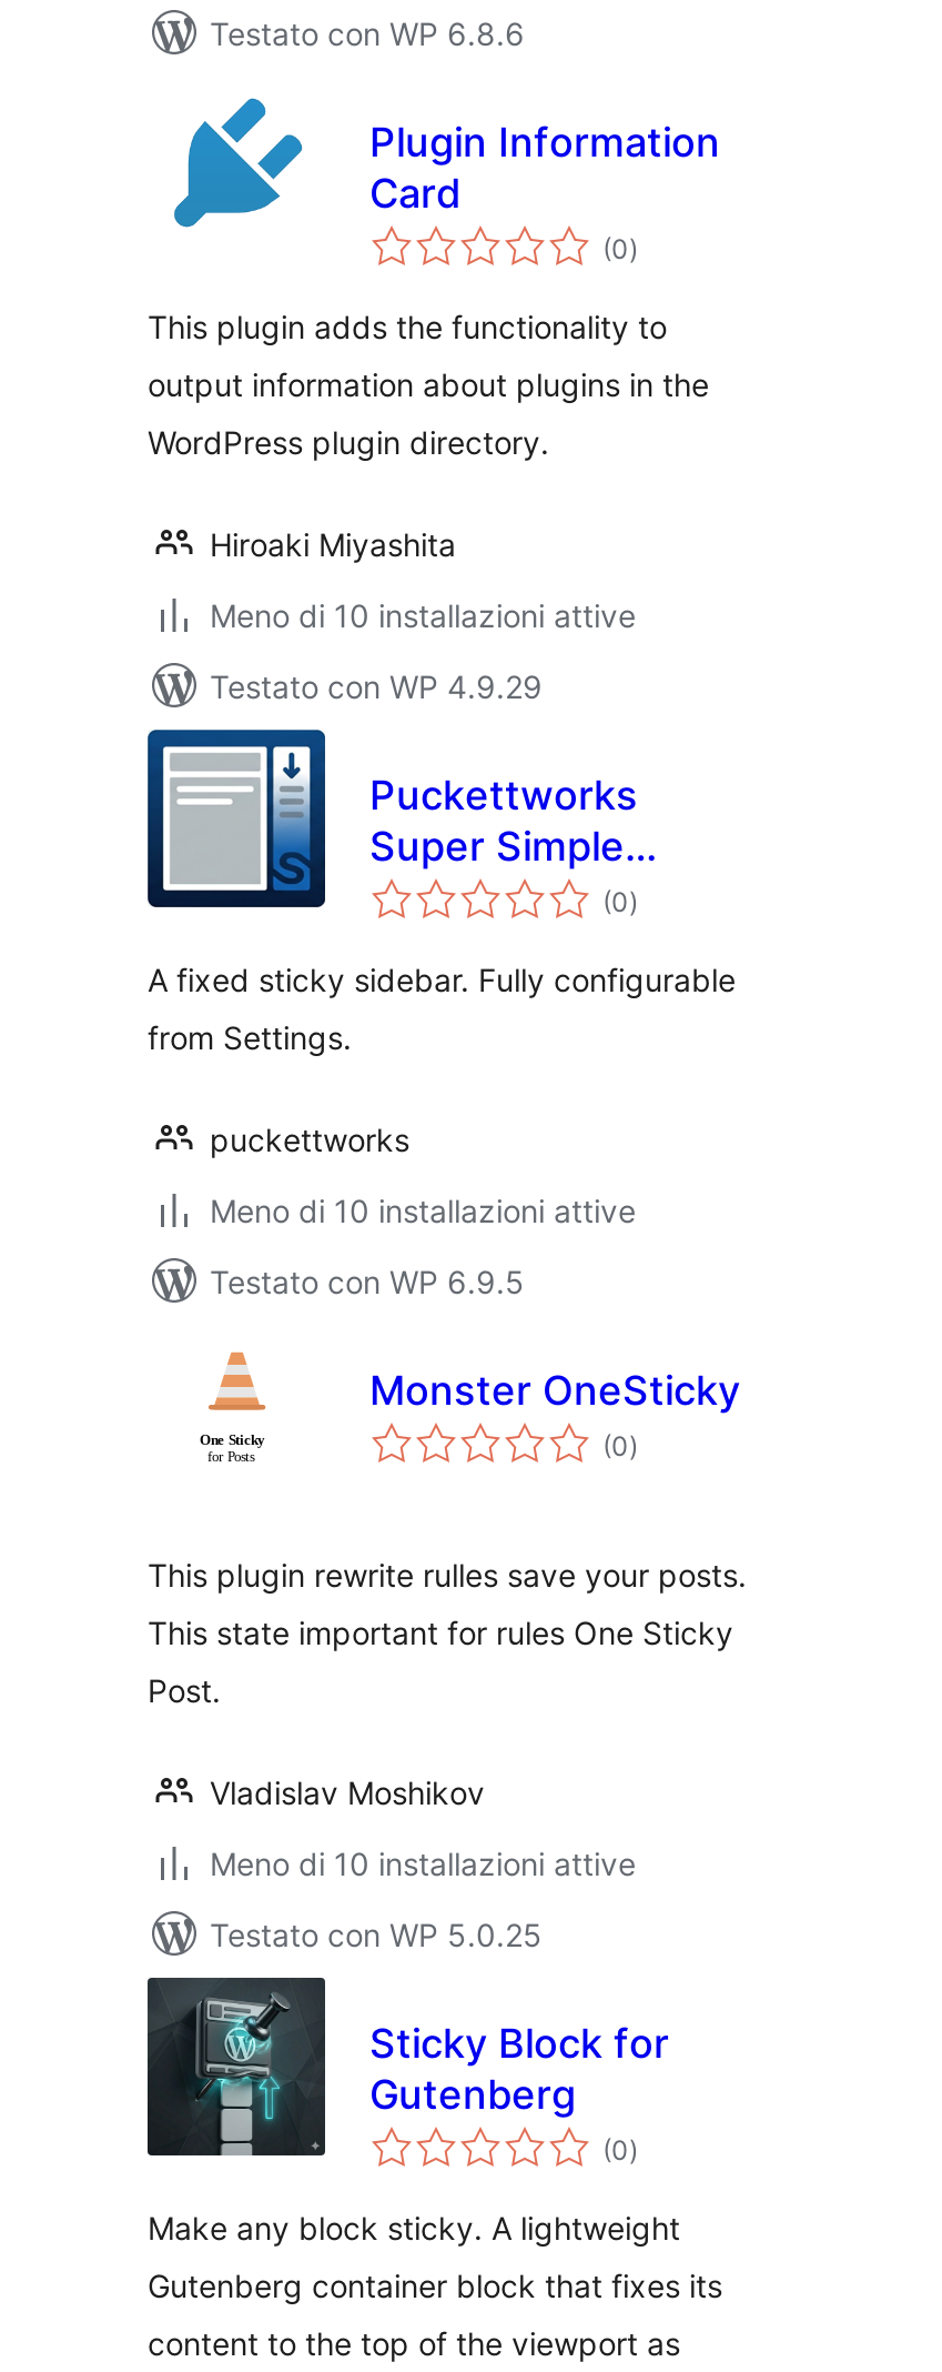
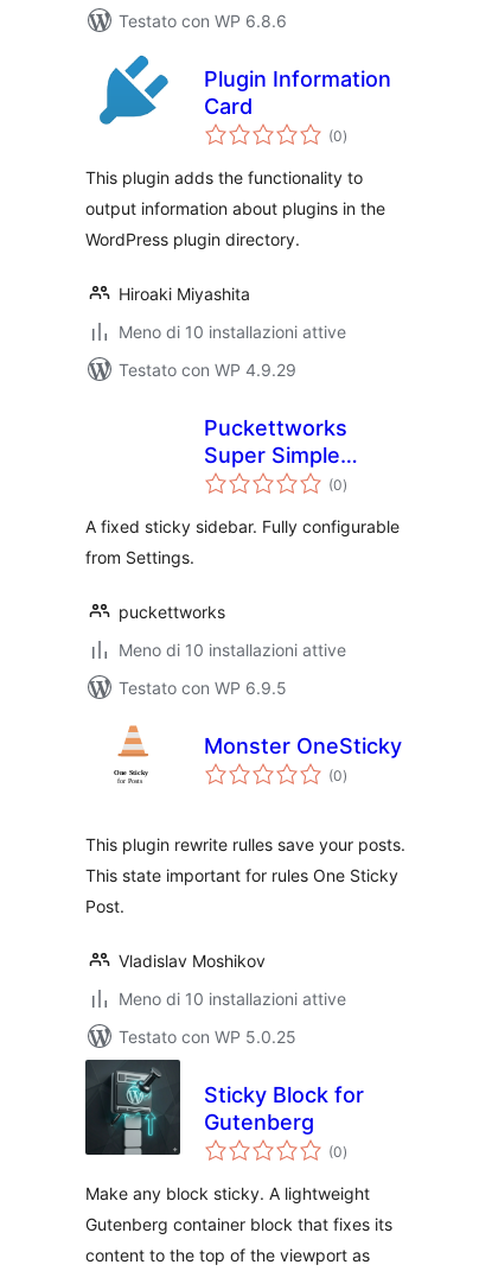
[145,727,327,909] [image] -> none

